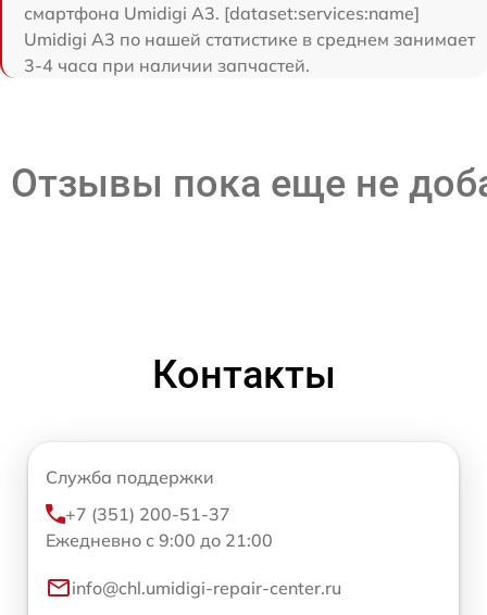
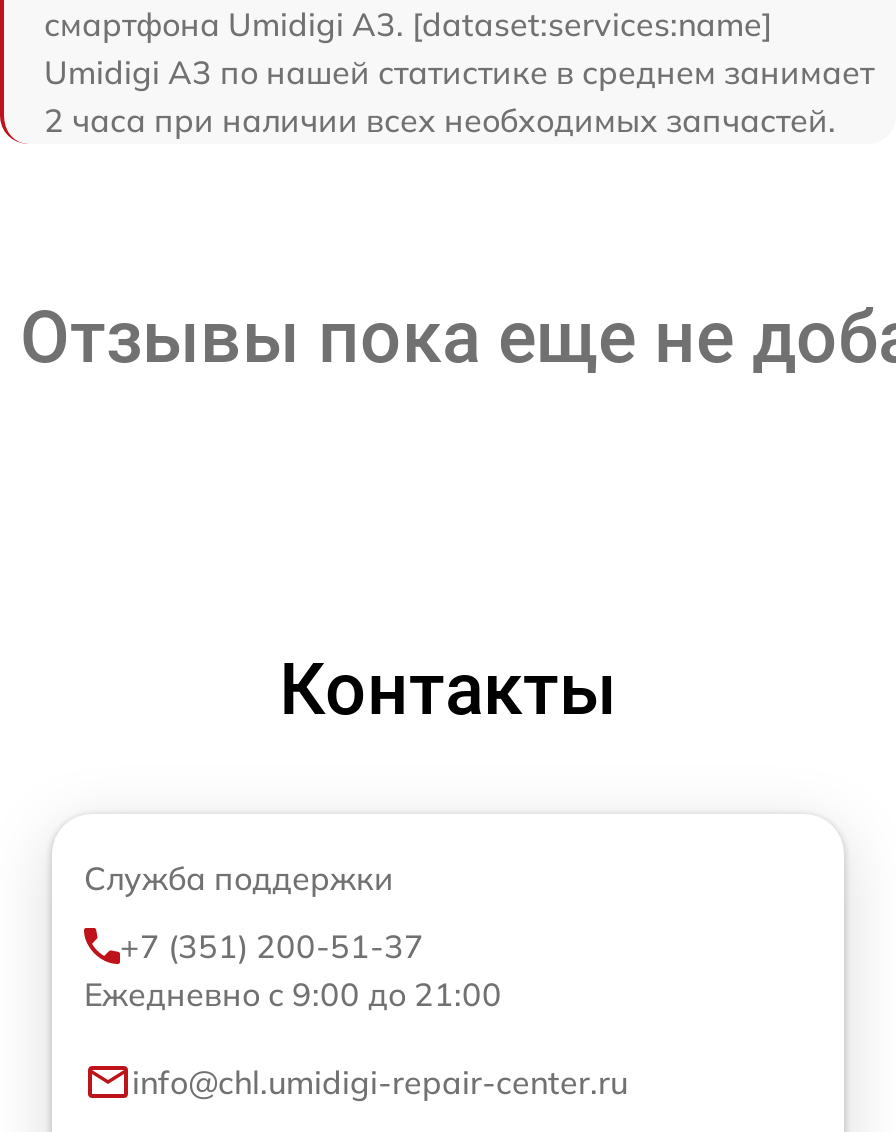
[24,55,310,76] 3-4 часа при наличии запчастей. -> [44,101,836,141] 2 часа при наличии всех необходимых запчастей.

